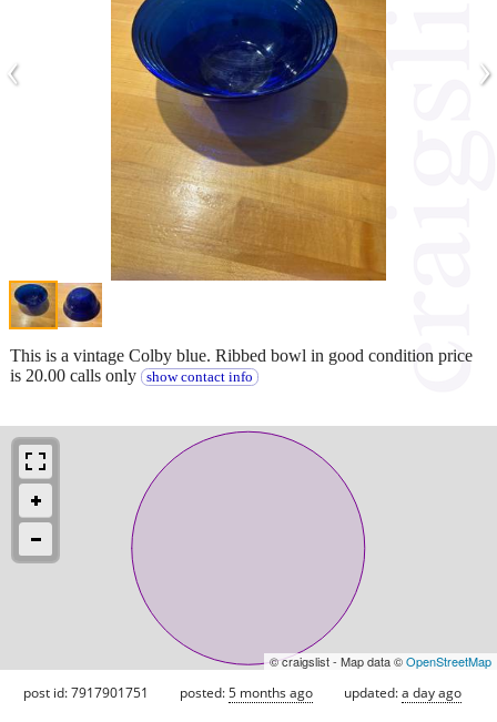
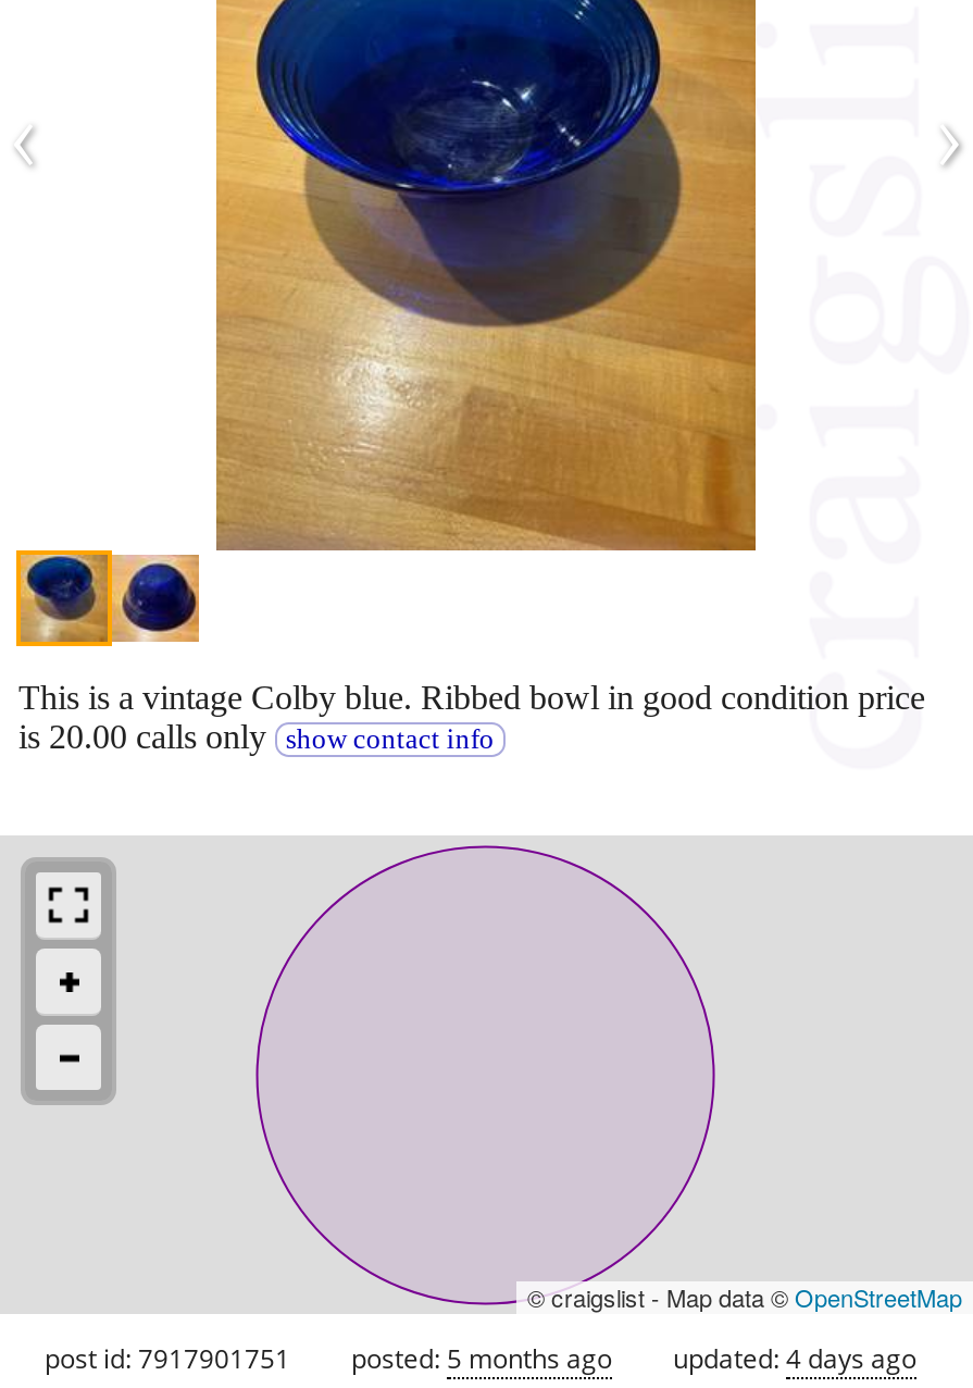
[344,683,461,702] updated: a day ago -> [673,1340,916,1377] updated: 4 days ago

